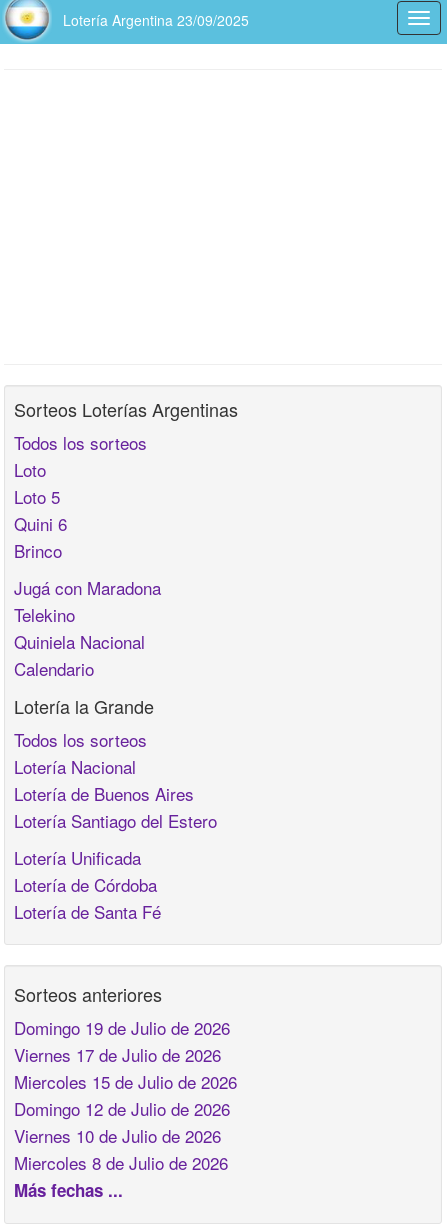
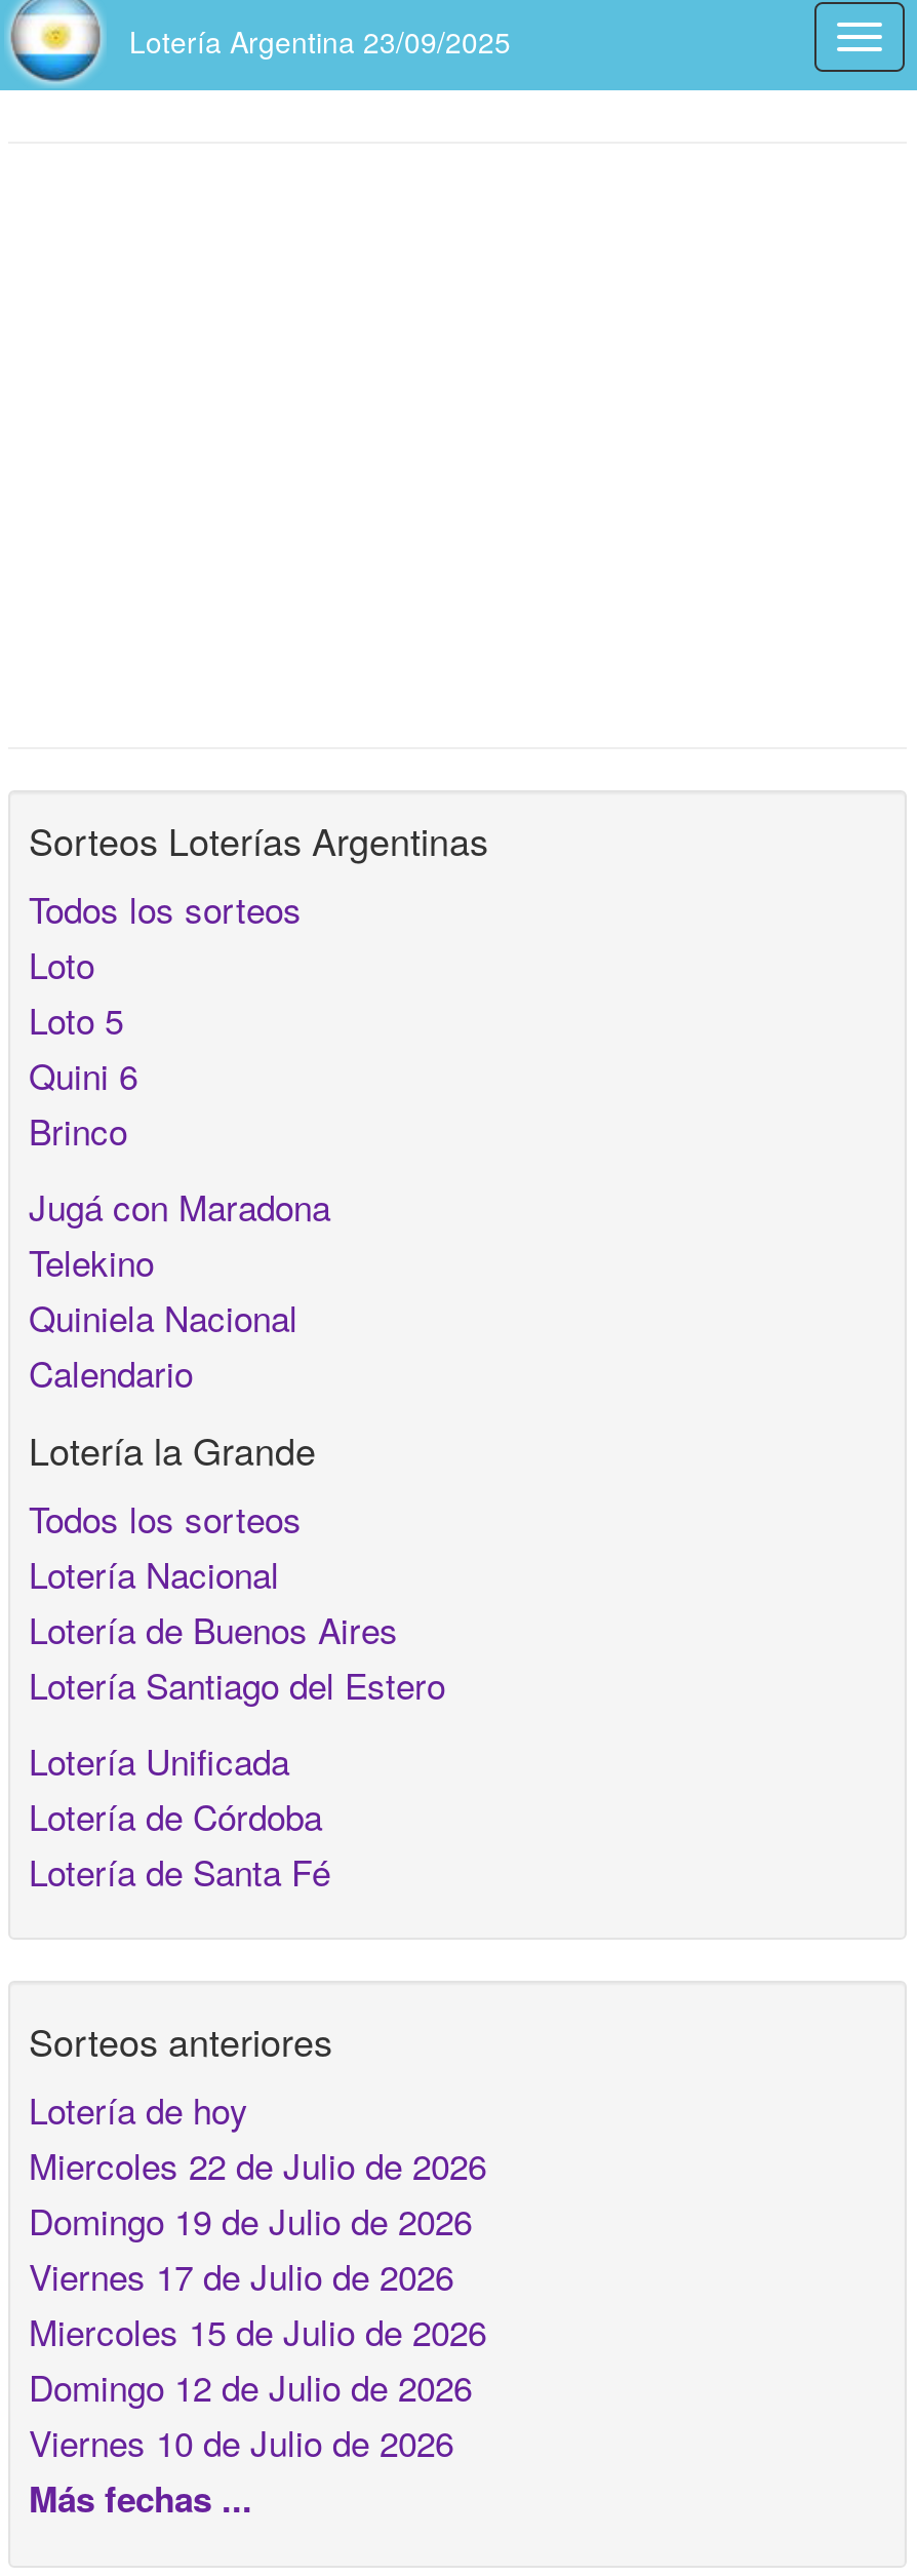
none -> [29,2083,486,2190] Lotería de hoy | Miercoles 22 de Julio de 2026
moved [14,1015,237,1148] -> [29,2194,486,2467]: Domingo 19 de Julio de 2026 | Viernes 17 de Julio de 2026 | Miercoles 15 de Julio de 2026 | Domingo 12 de Julio de 2026 | Viernes 10 de Julio de 2026
[14,1150,228,1175] Miercoles 8 de Julio de 2026 -> none

